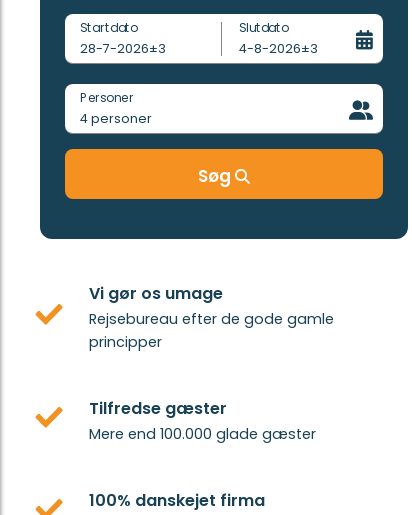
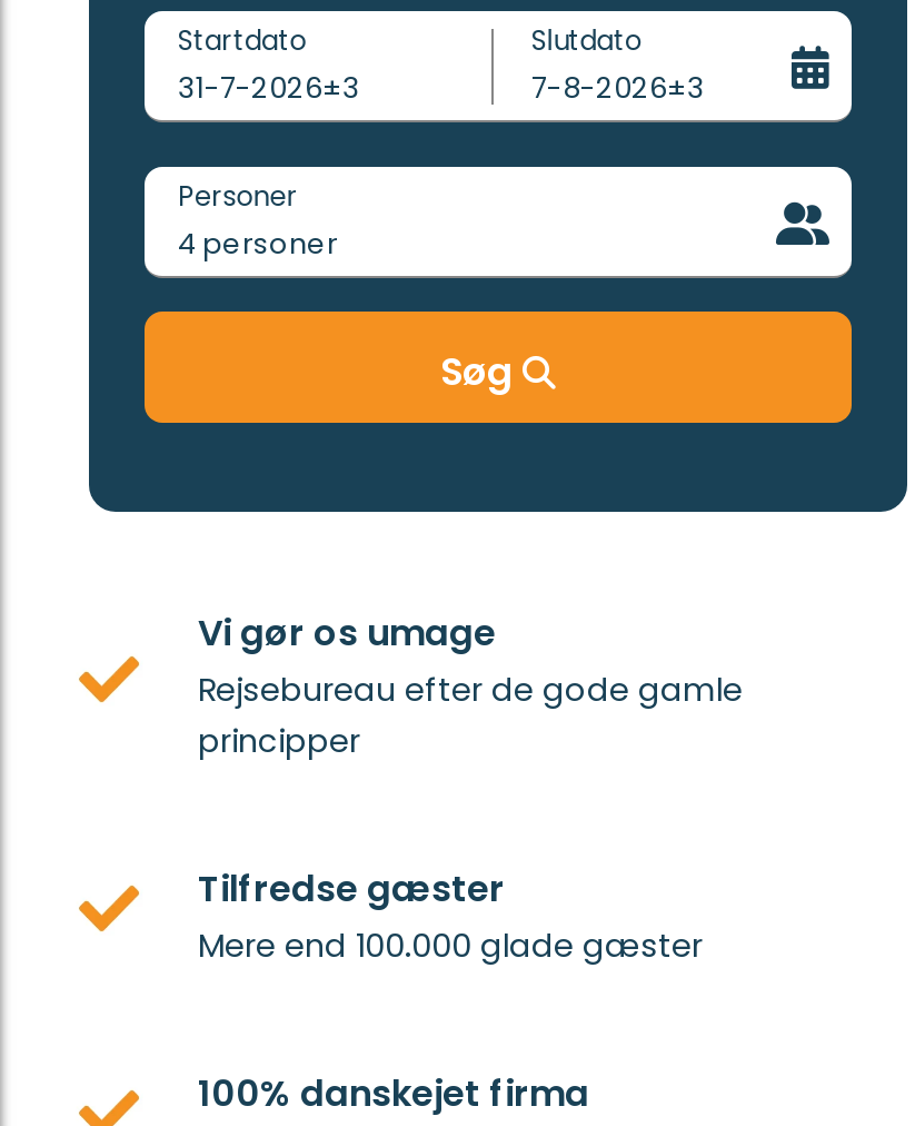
[80,40,166,57] 28-7-2026±3 -> [178,70,360,108] 31-7-2026±3
[239,40,318,57] 4-8-2026±3 -> [531,70,705,108] 7-8-2026±3

